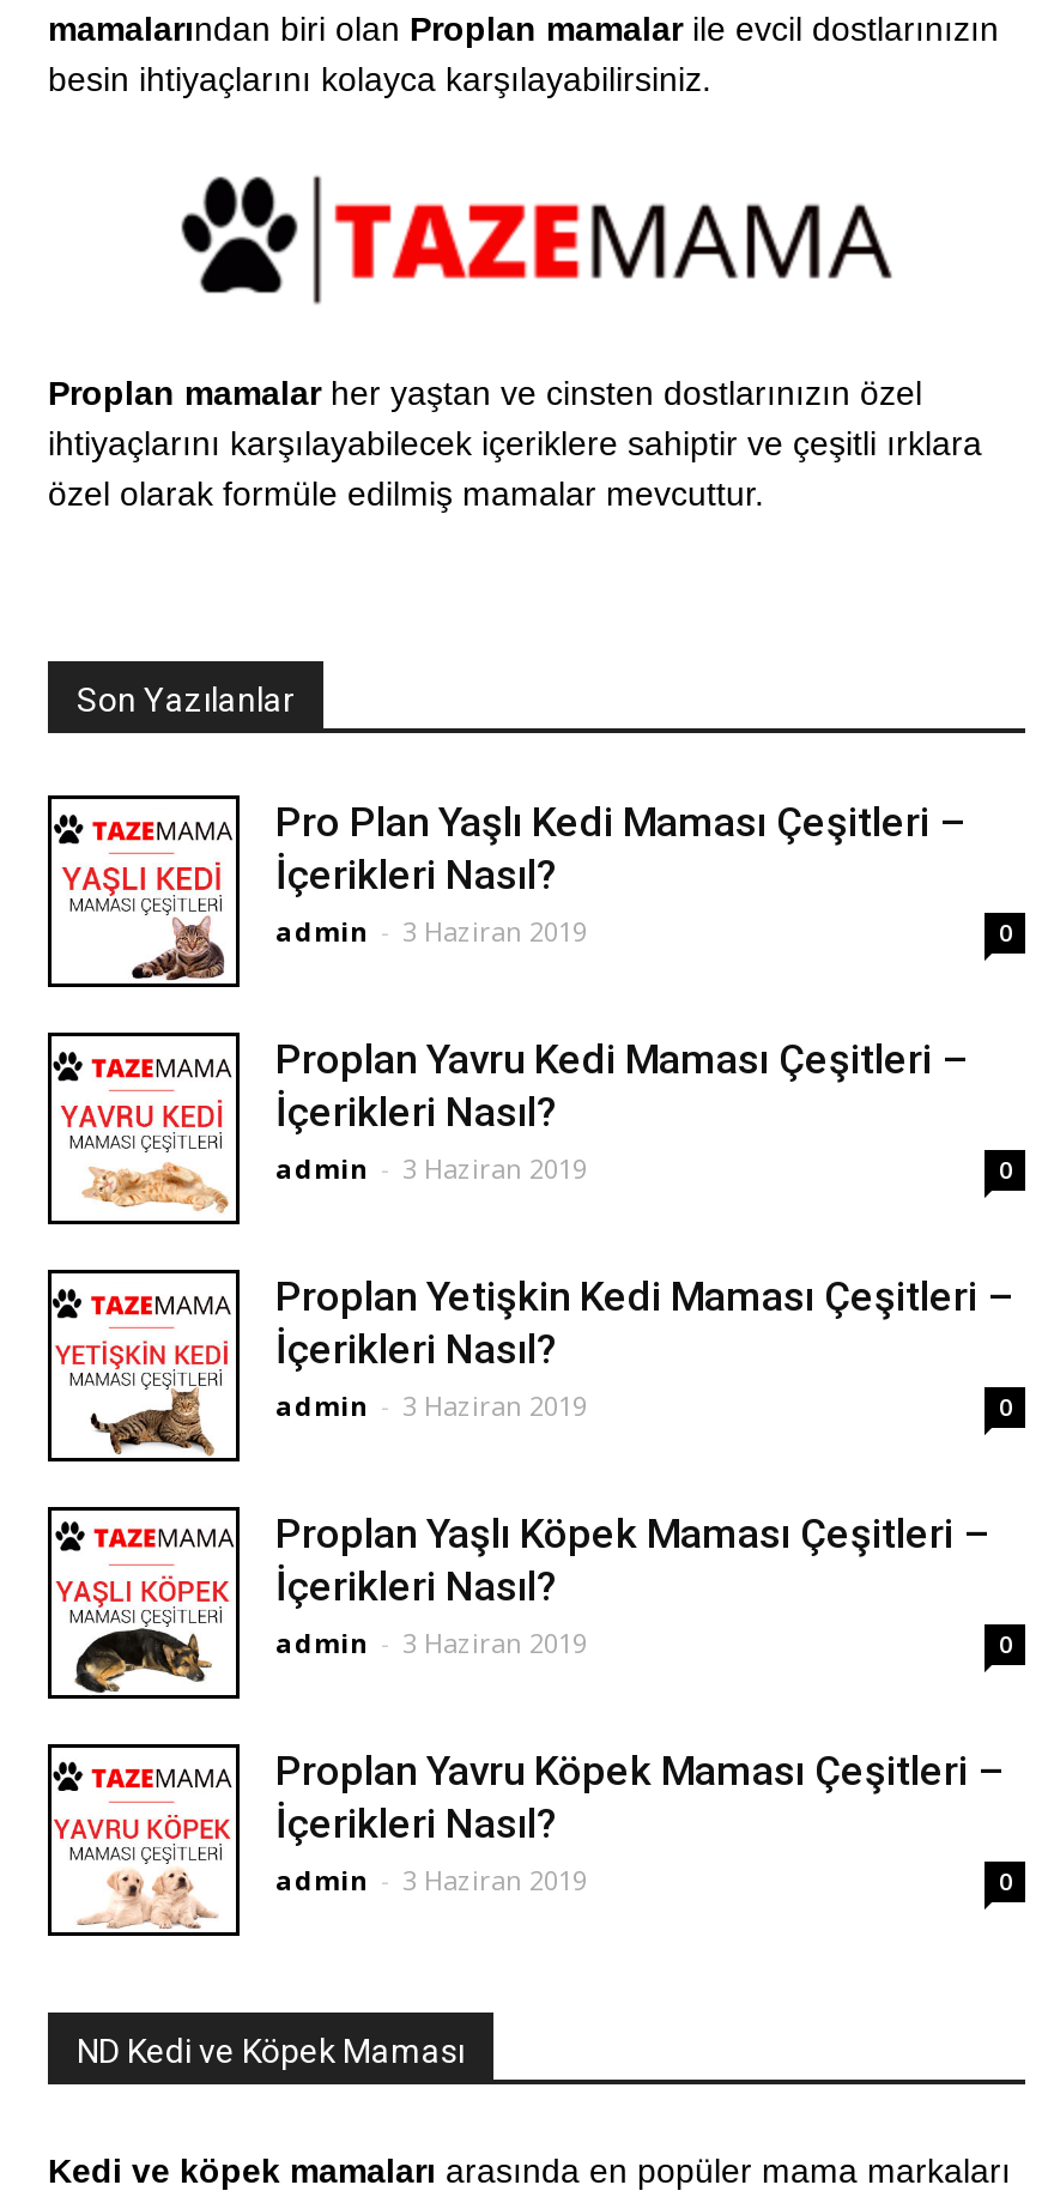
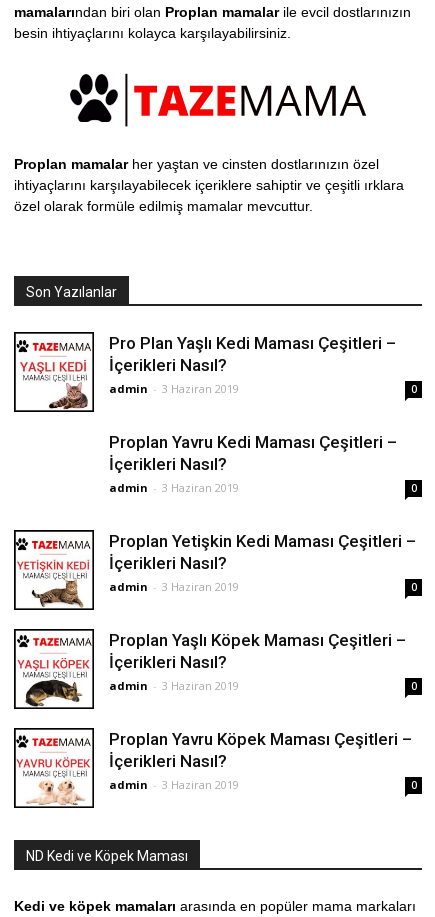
[46,1030,242,1227] [image] -> none

